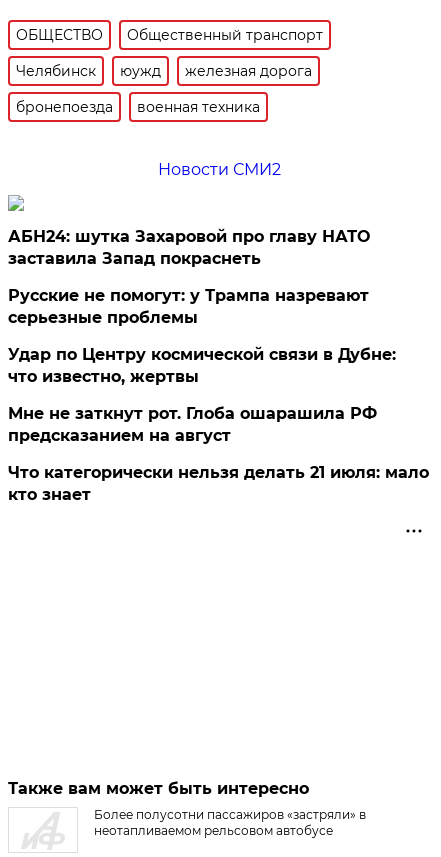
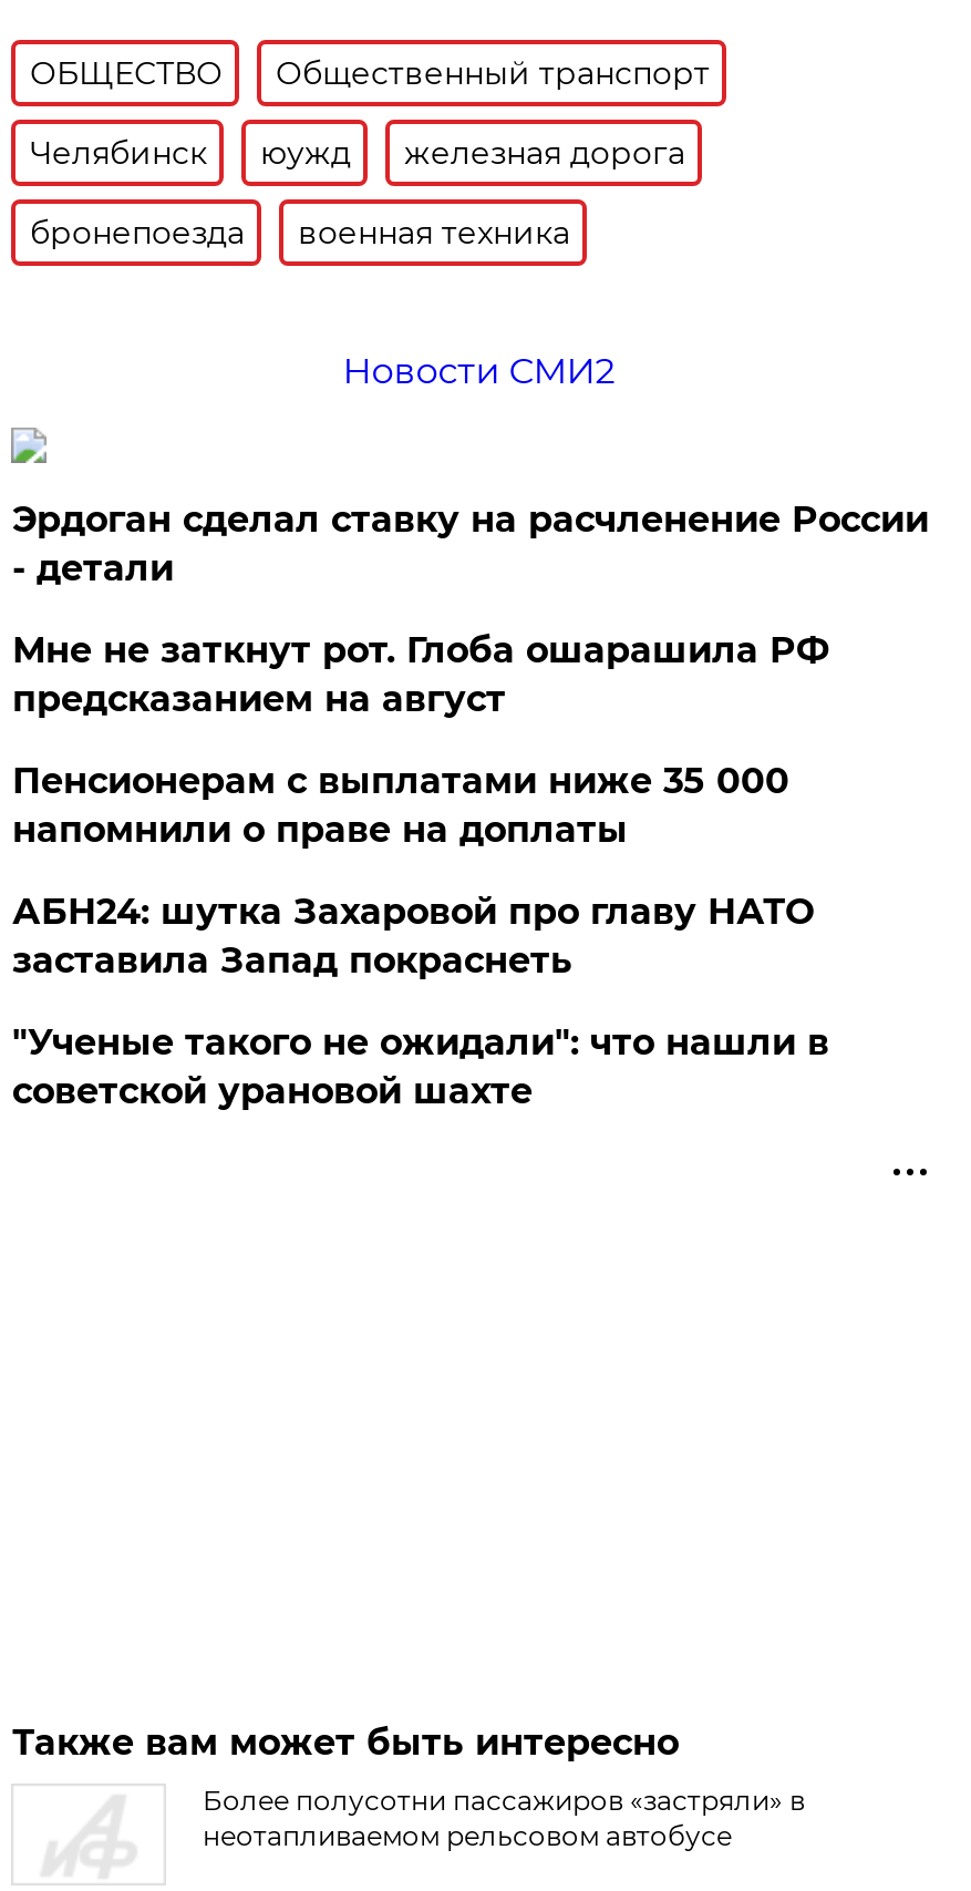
none -> [12,498,929,851] Эрдоган сделал ставку на расчленение России | - детали | Пенсионерам с выплатами ниже 35 000 | напомнили о праве на доплаты
moved [8,227,370,268] -> [12,890,814,981]: АБН24: шутка Захаровой про главу НАТО | заставила Запад покраснеть
[8,286,429,504] Русские не помогут: у Трампа назревают | серьезные проблемы | Удар по Центру космической связи в Дубне: | что известно, жертвы | Что категорически нельзя делать 21 июля: мало | кто знает -> [12,1021,829,1112] "Ученые такого не ожидали": что нашли в | советской урановой шахте
moved [8,404,377,445] -> [12,629,829,720]: Мне не заткнут рот. Глоба ошарашила РФ | предсказанием на август

